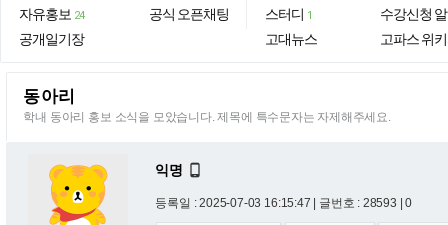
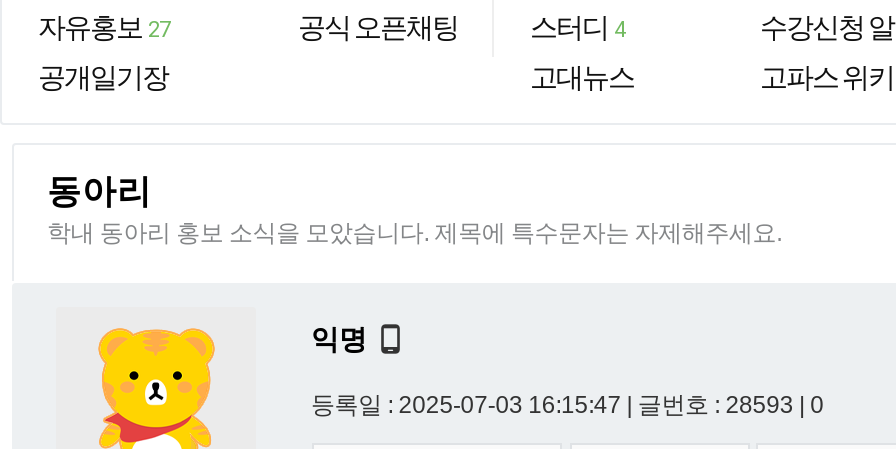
[19,6,85,22] 자유홍보 24 -> [38,11,170,43] 자유홍보 27
[265,6,312,22] 스터디 1 -> [530,11,625,43] 스터디 4

